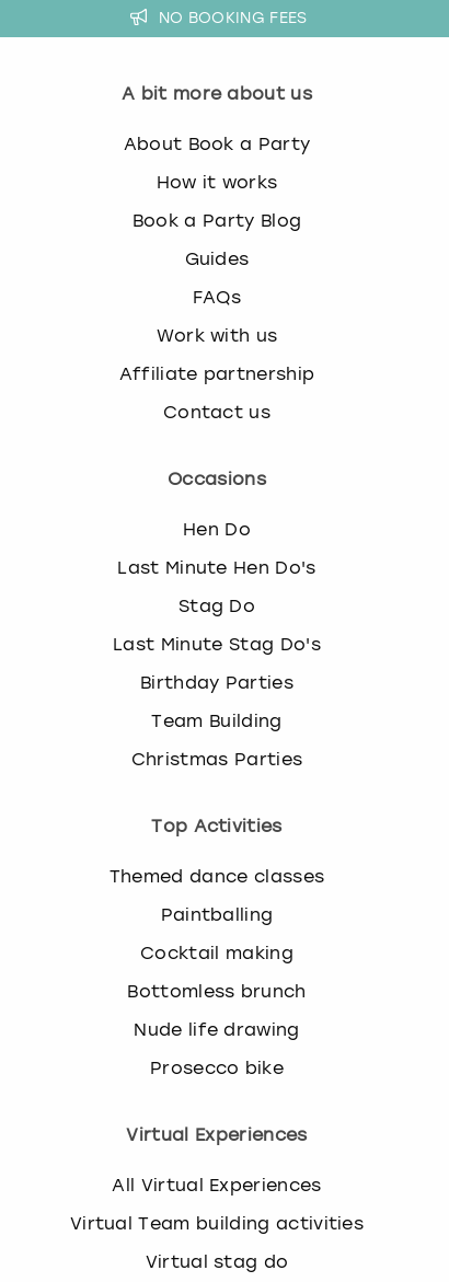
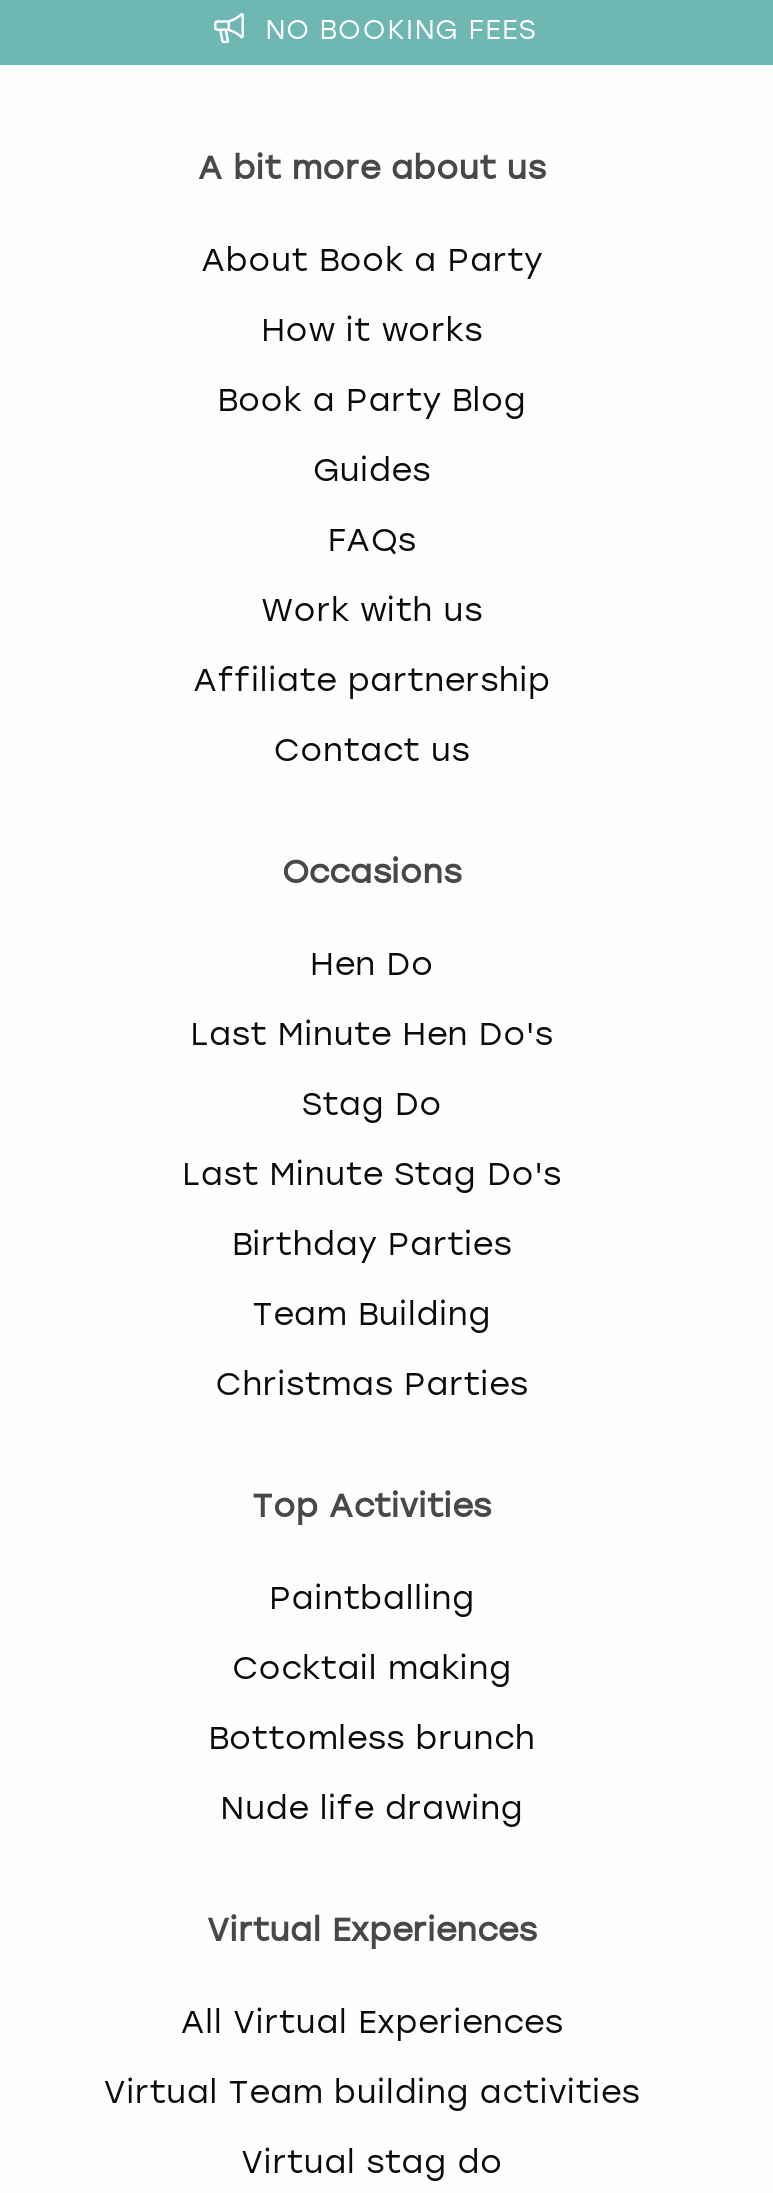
[109,866,324,887] Themed dance classes -> none
[150,1057,284,1078] Prosecco bike -> none

